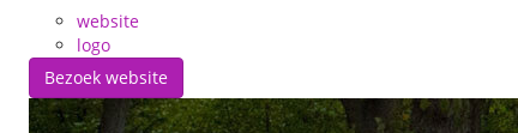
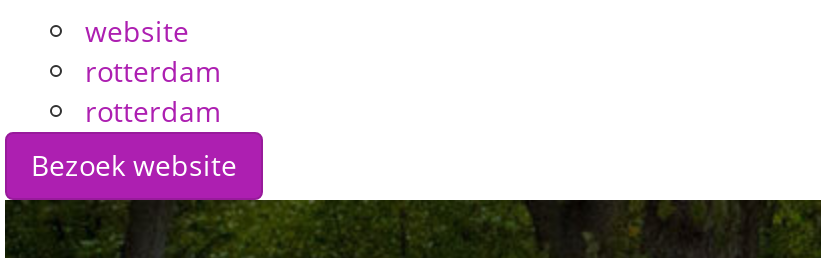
[77,34,110,56] logo -> [85,52,221,130] rotterdam | rotterdam

